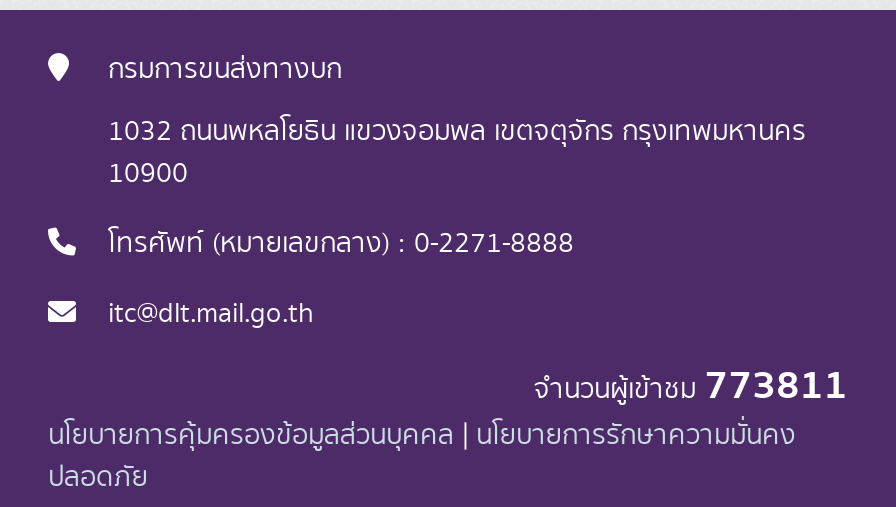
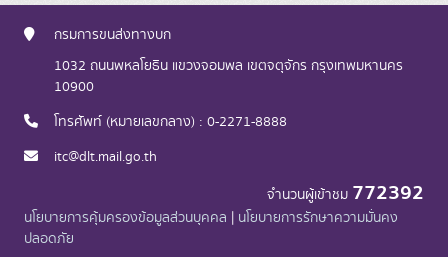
[534,354,848,418] จำนวนผู้เข้าชม773811 -> [267,177,424,209] จำนวนผู้เข้าชม772392

